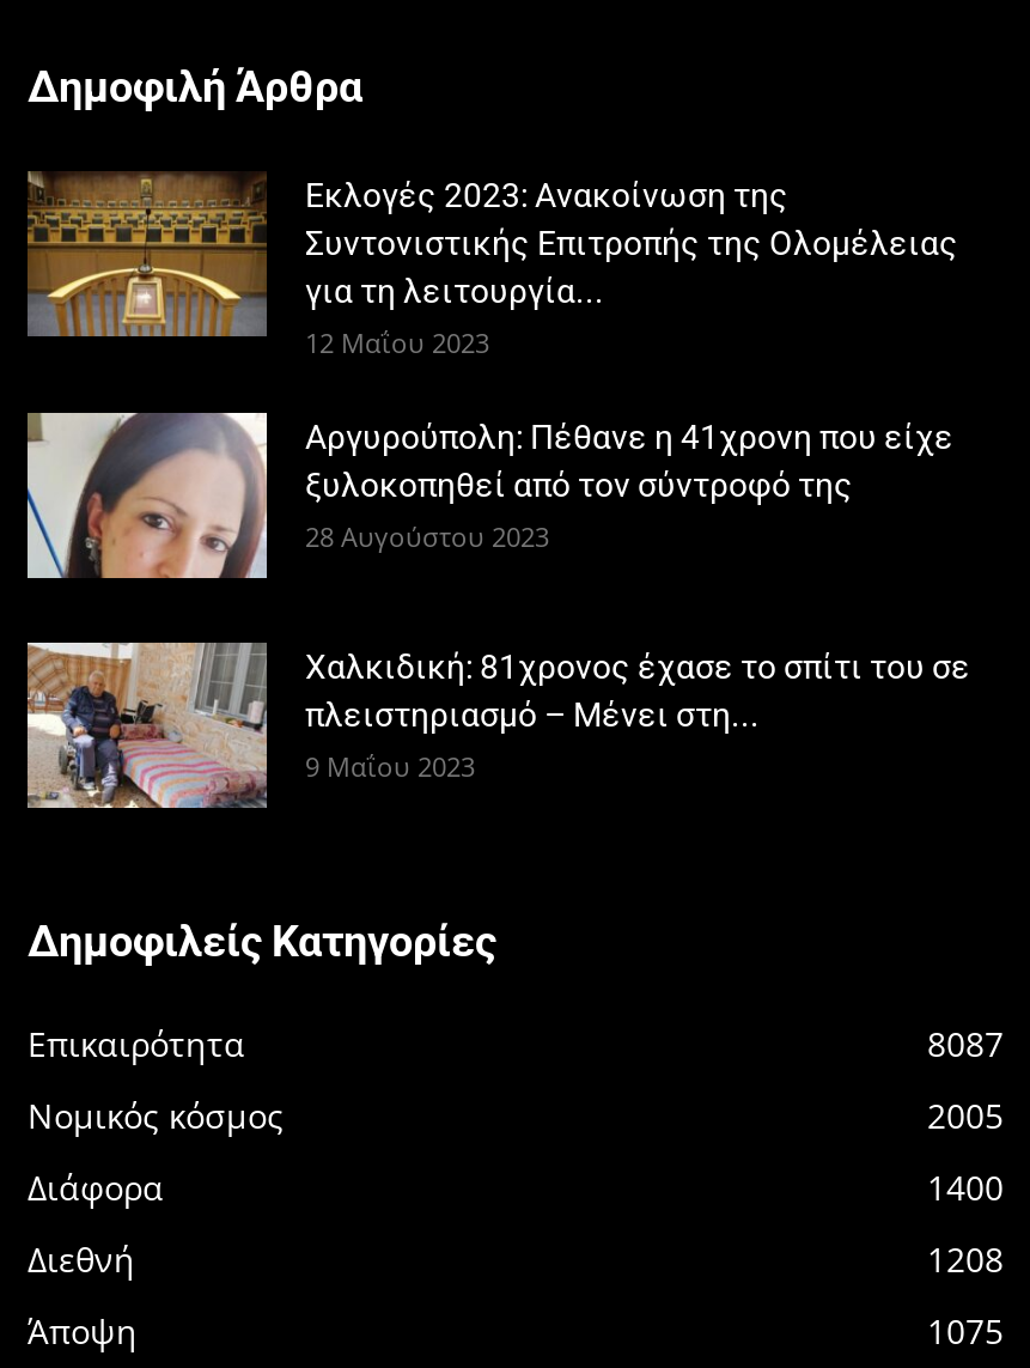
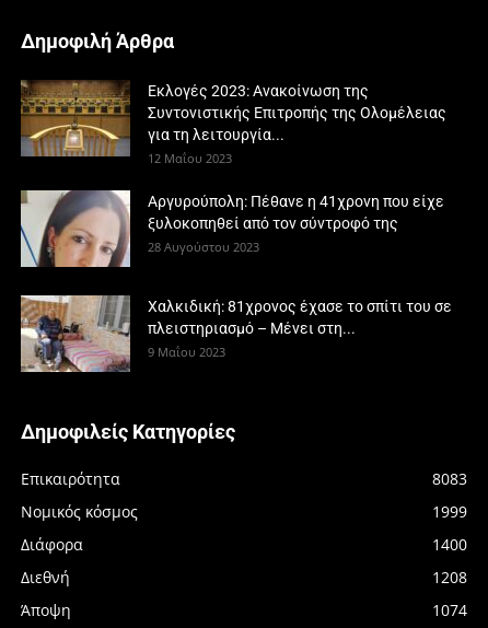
[927,1020,1004,1066] 8087 -> [432,469,467,489] 8083
[927,1092,1004,1138] 2005 -> [432,501,467,522] 1999
[927,1308,1004,1353] 1075 -> [432,600,467,621] 1074

